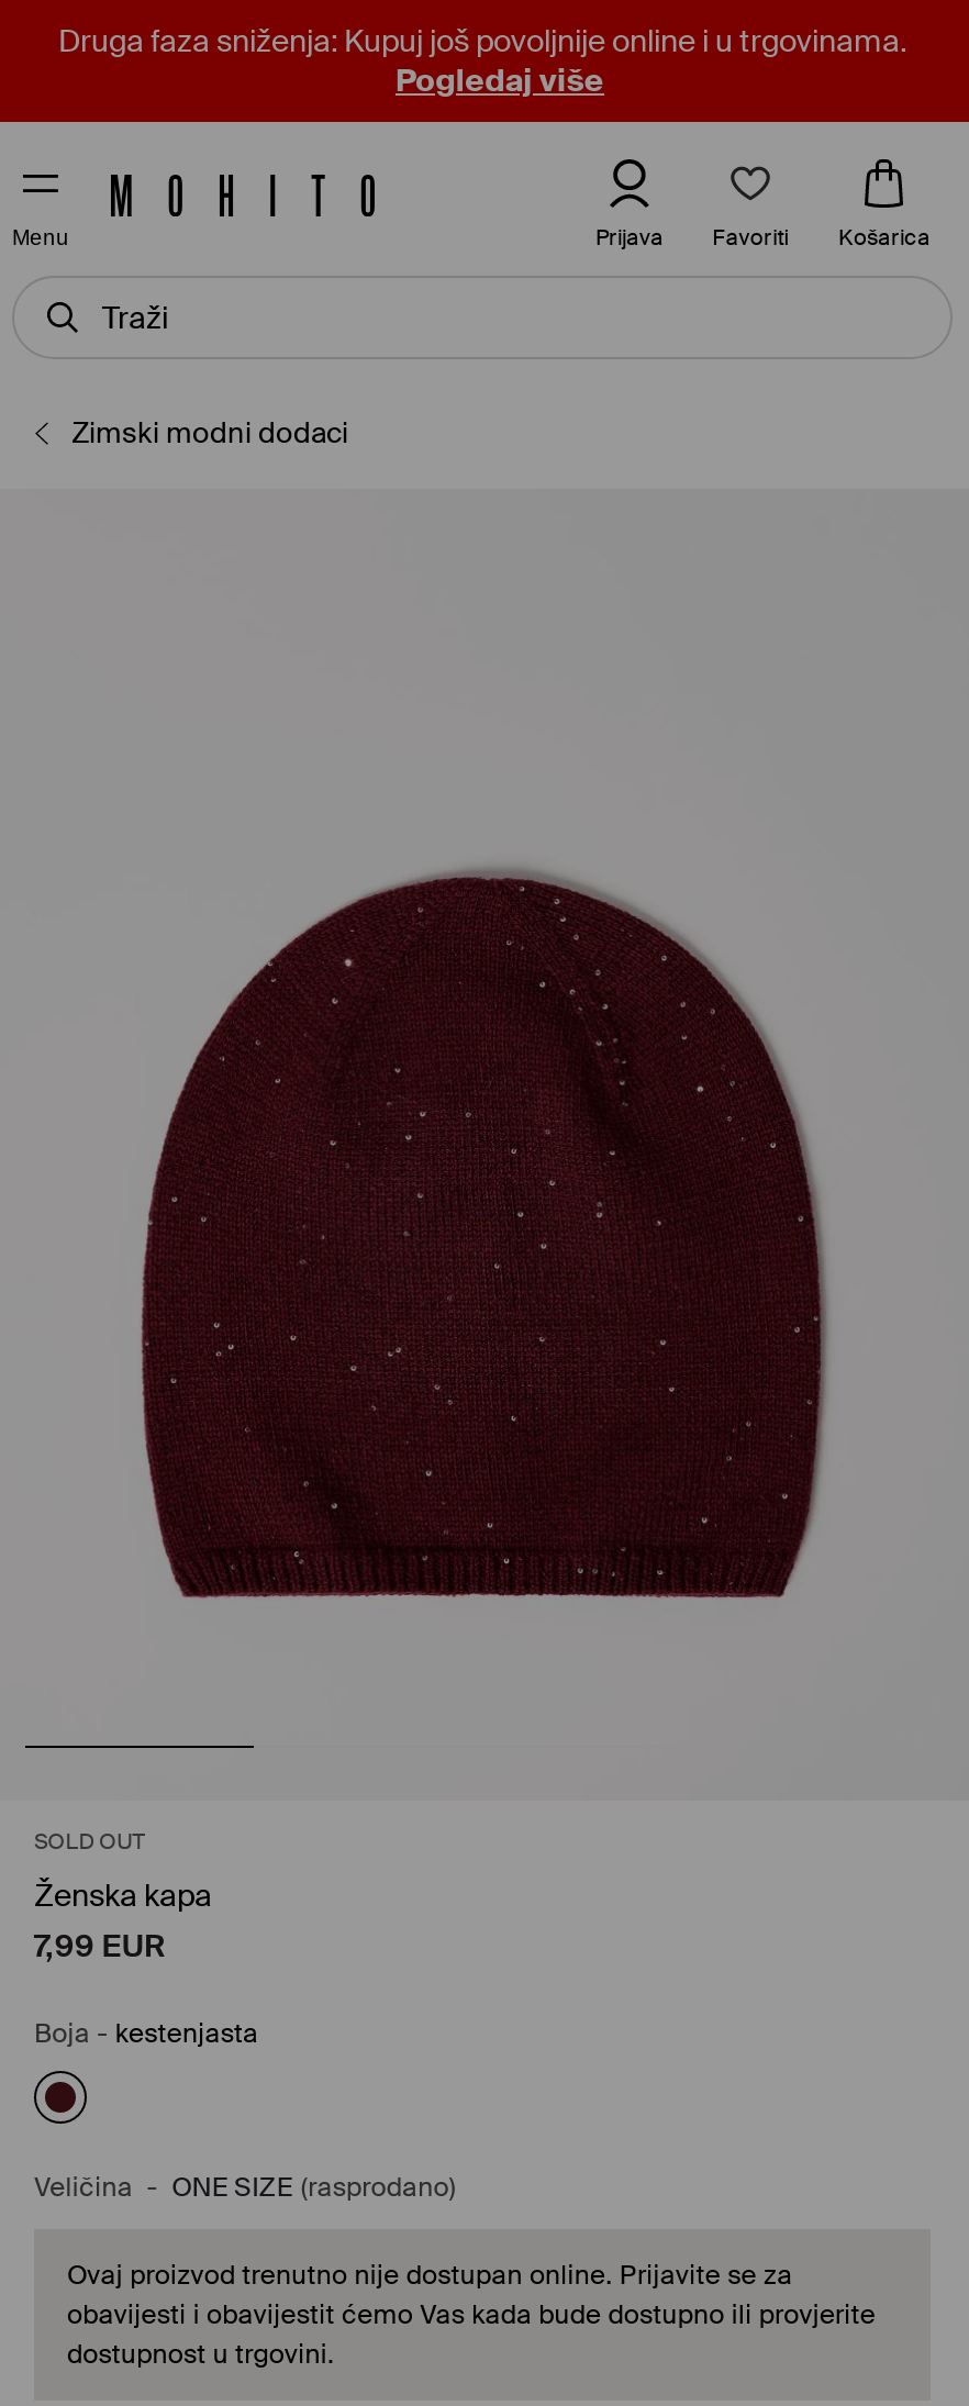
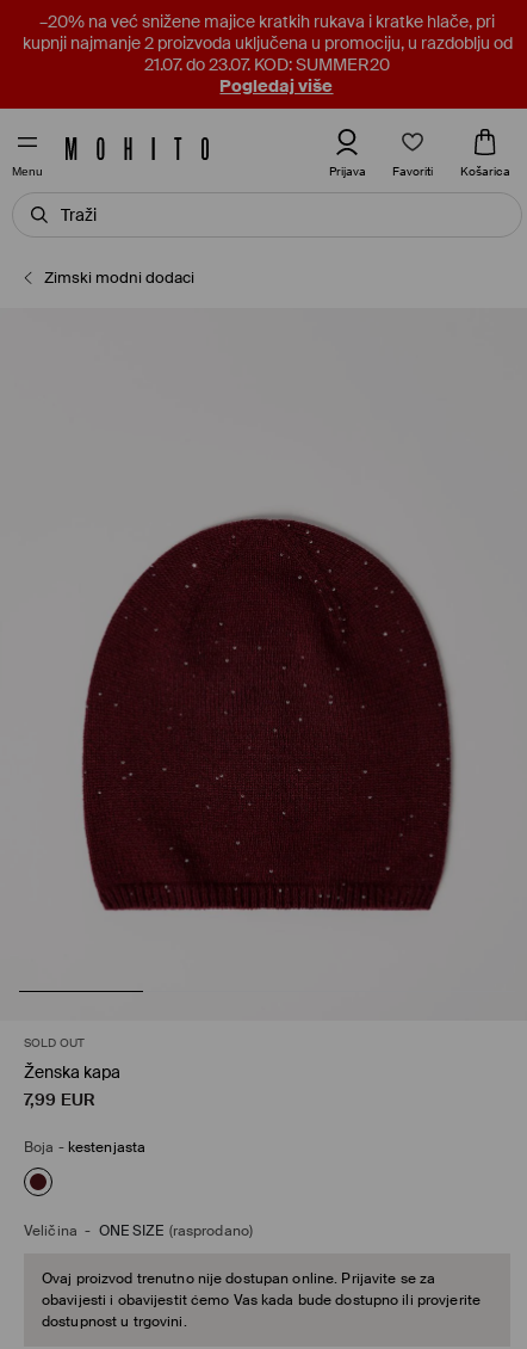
[58,21,906,60] Druga faza sniženja: Kupuj još povoljnije online i u trgovinama. -> [22,11,512,75] –20% na već snižene majice kratkih rukava i kratke hlače, pri | kupnji najmanje 2 proizvoda uključena u promociju, u razdoblju od | 21.07. do 23.07. KOD: SUMMER20

